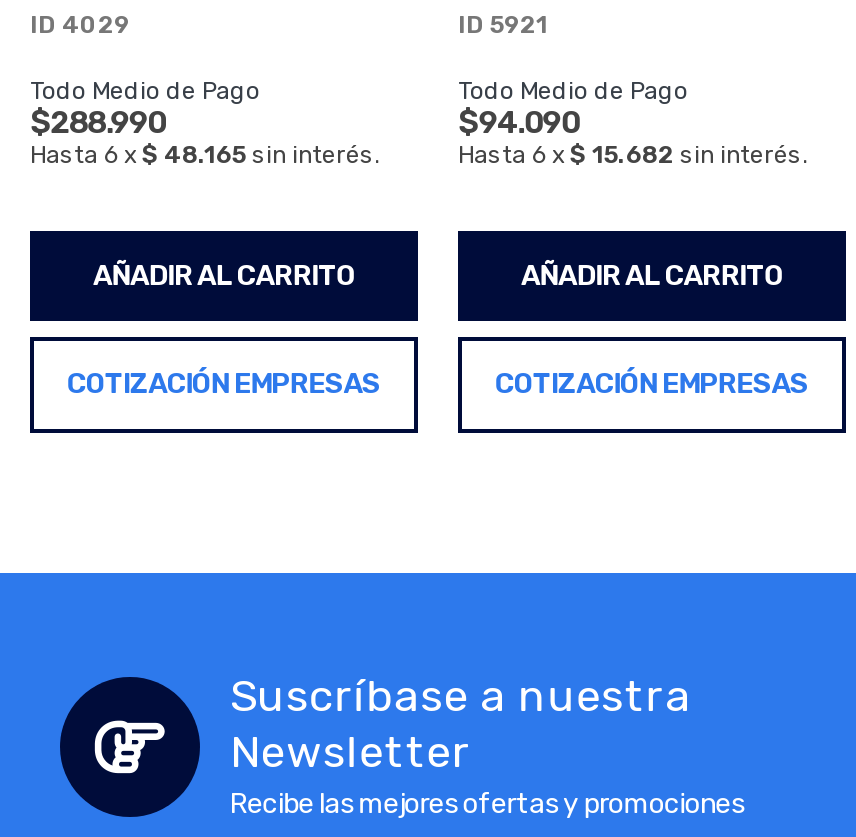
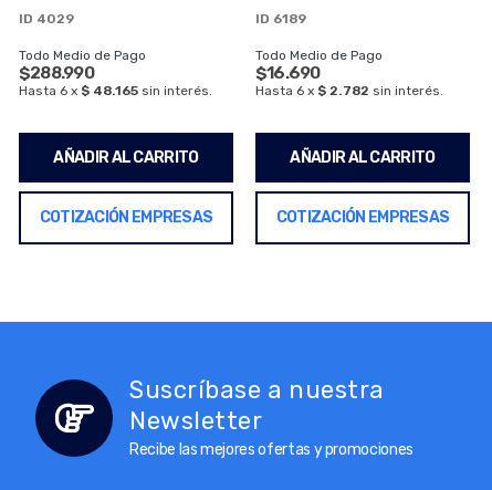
[458,11,548,39] ID 5921 -> [255,11,306,26] ID 6189
[458,103,579,141] $94.090 -> [255,62,320,83] $16.690
[458,141,808,169] Hasta 6 x $ 15.682 sin interés. -> [255,83,443,98] Hasta 6 x $ 2.782 sin interés.

